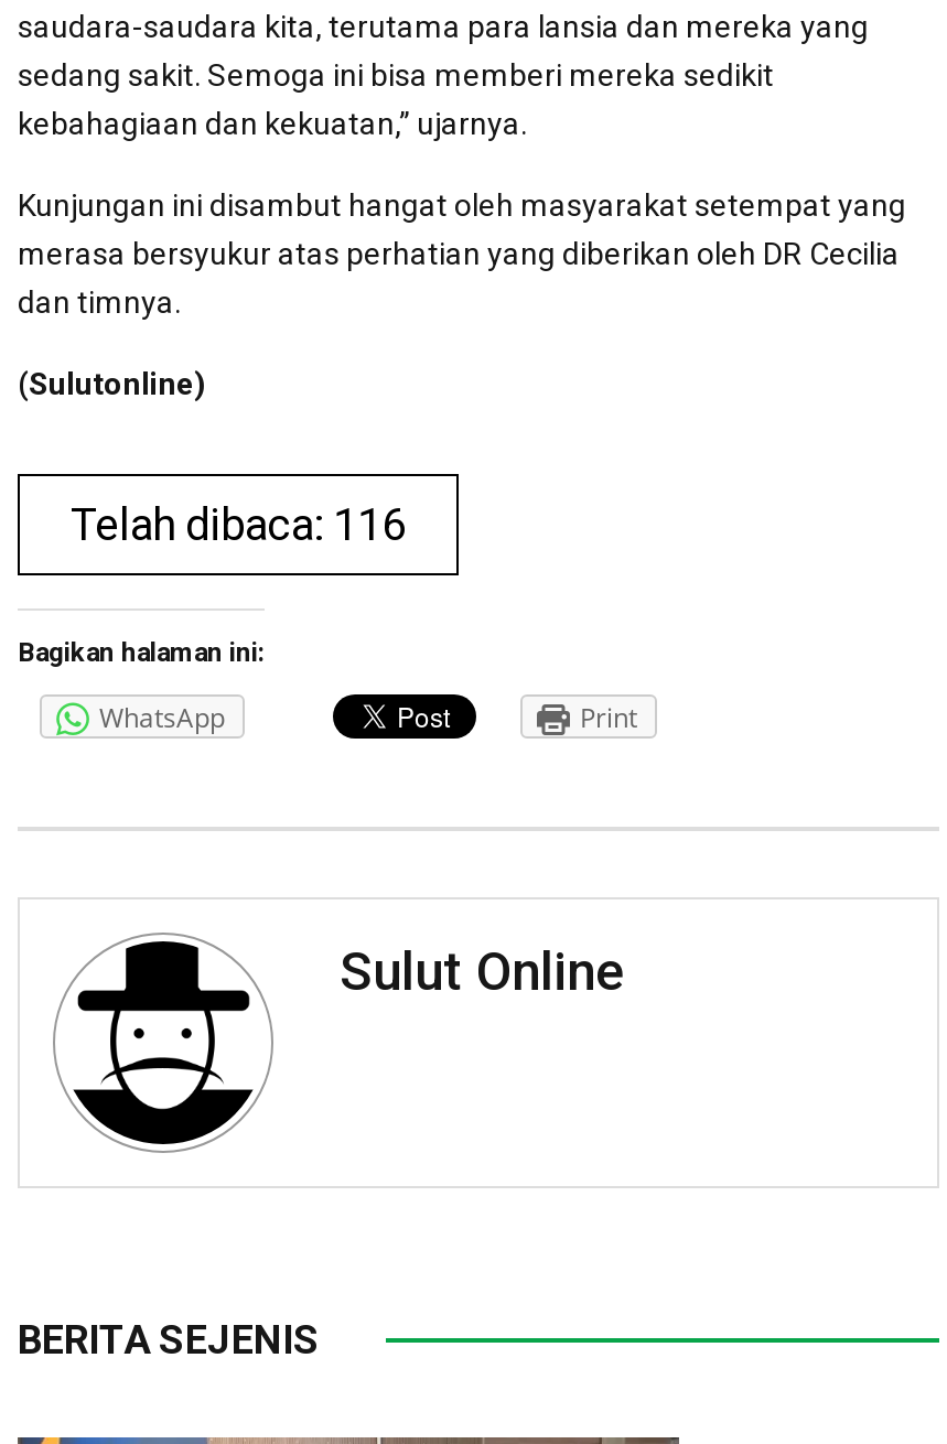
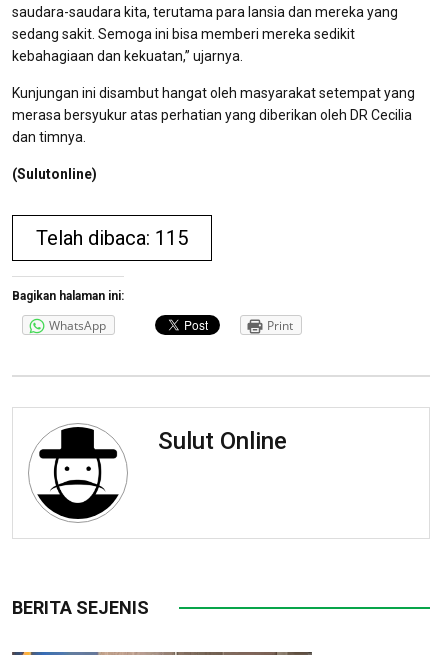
[71,498,406,551] Telah dibaca: 116 -> [36,226,188,250] Telah dibaca: 115

